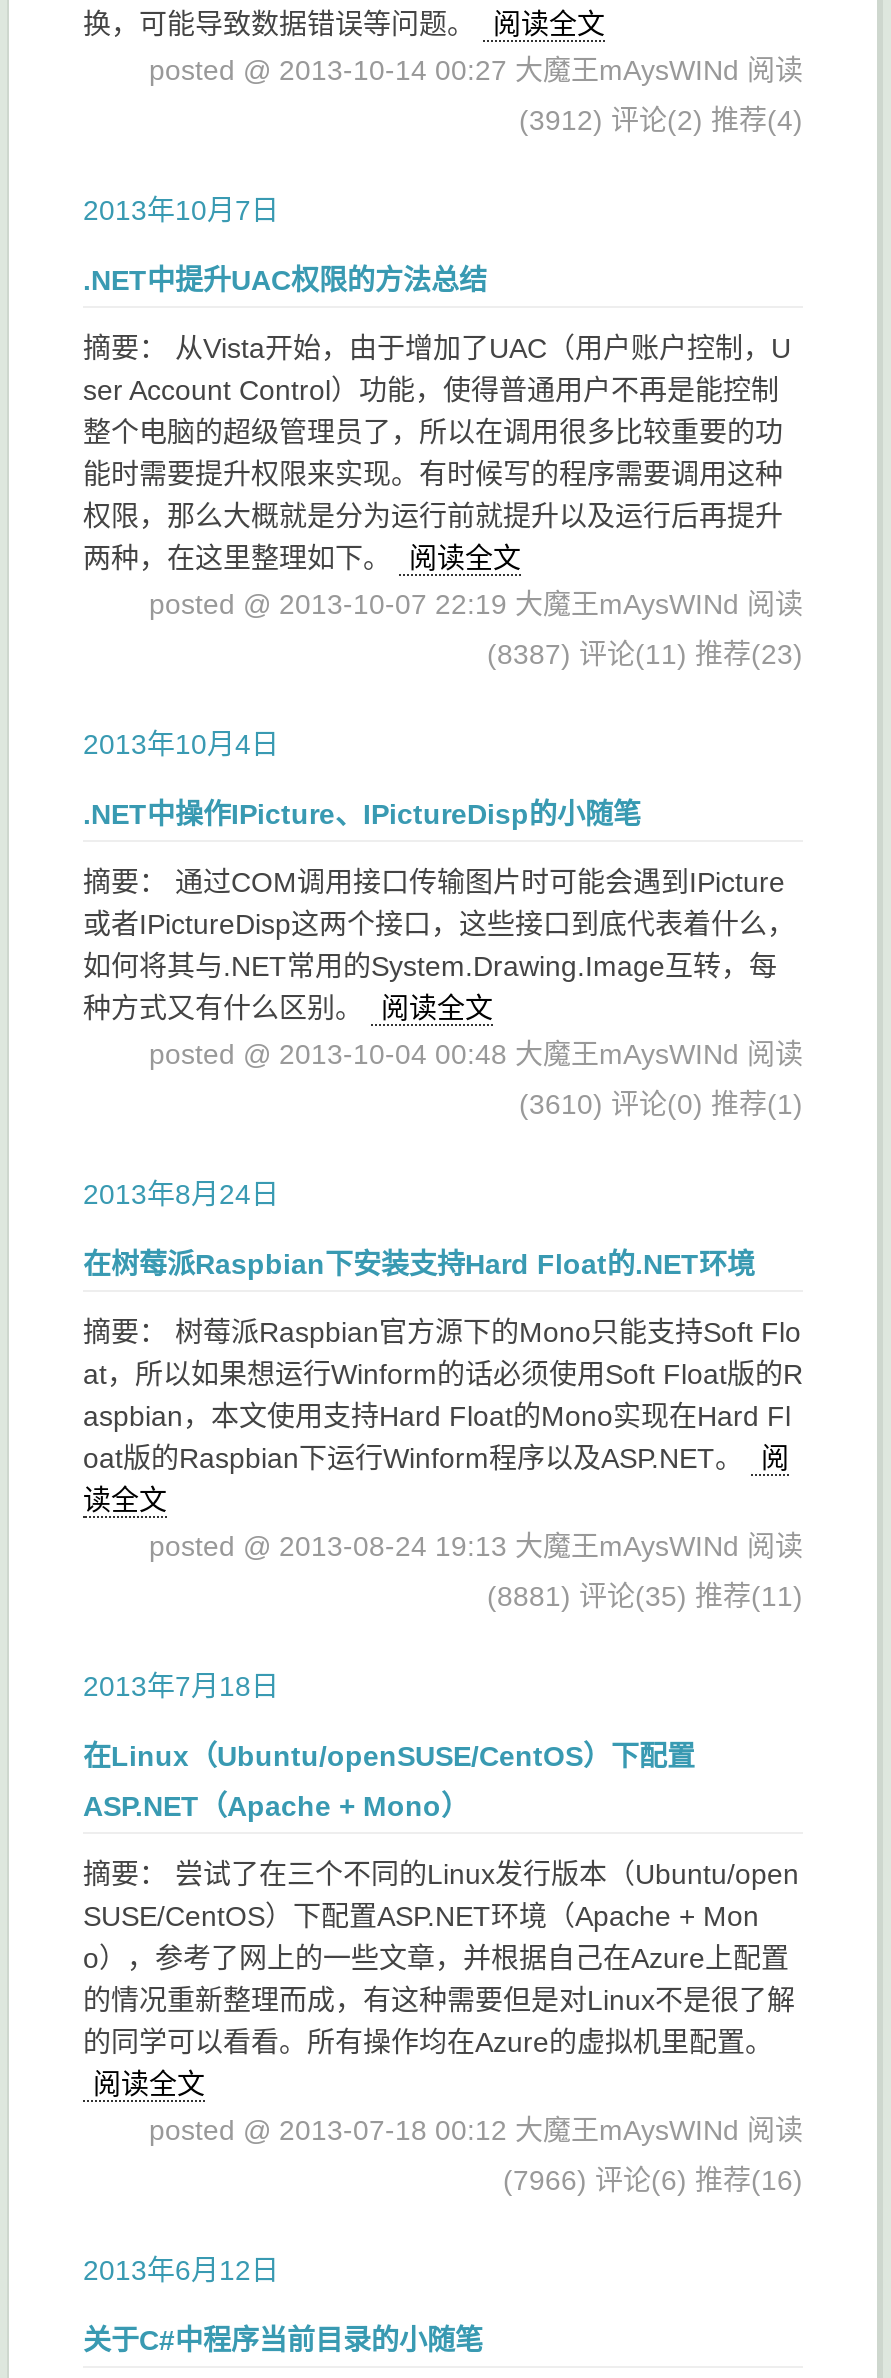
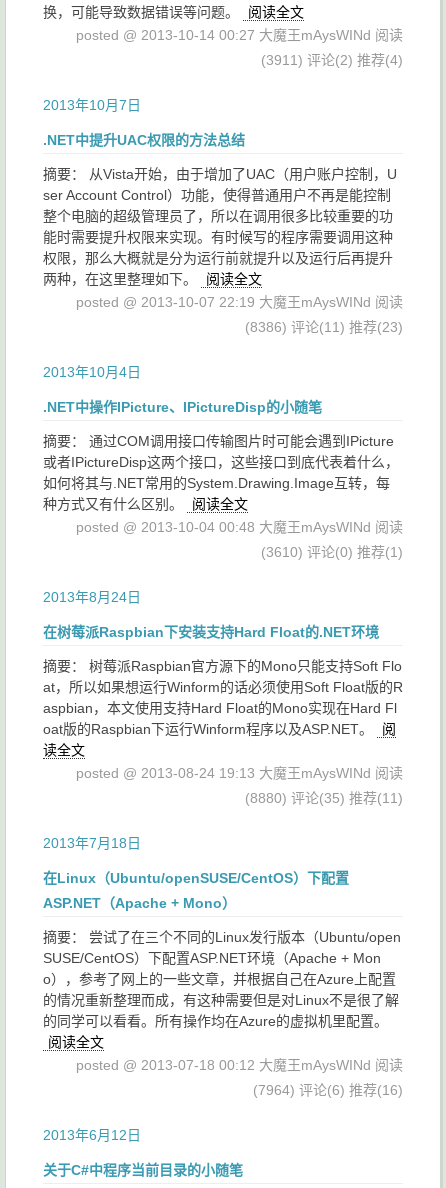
[519,104,803,136] (3912) 评论(2) 推荐(4) -> [261,52,403,68] (3911) 评论(2) 推荐(4)
[487,638,803,670] (8387) 评论(11) 推荐(23) -> [245,319,403,335] (8386) 评论(11) 推荐(23)
[487,1580,803,1612] (8881) 评论(35) 推荐(11) -> [245,790,403,806] (8880) 评论(35) 推荐(11)
[503,2164,803,2196] (7966) 评论(6) 推荐(16) -> [253,1082,403,1098] (7964) 评论(6) 推荐(16)

